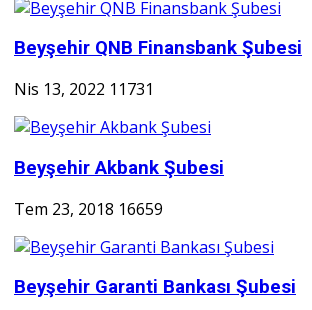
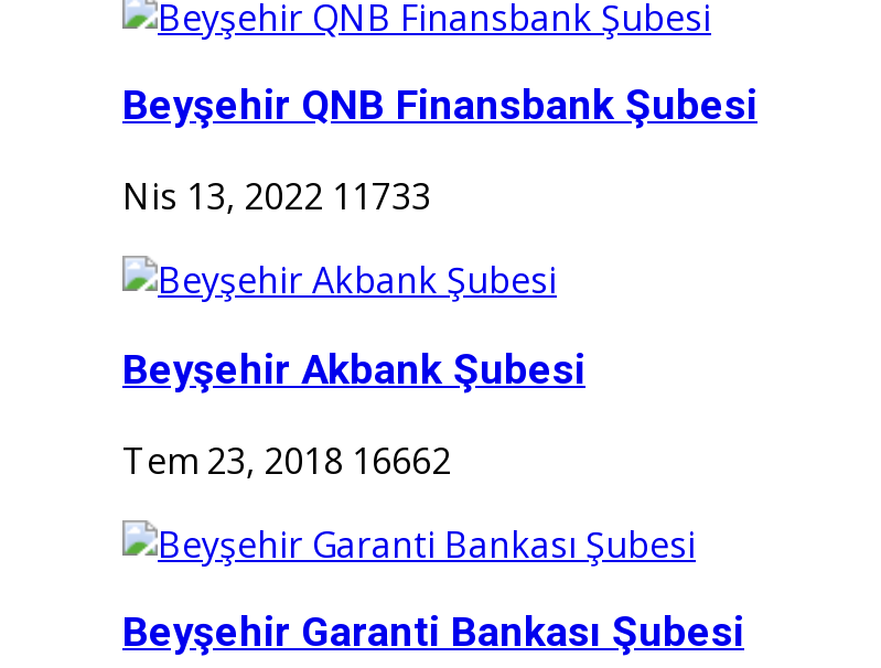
[14,78,154,100] Nis 13, 2022 11731 -> [122,172,431,221] Nis 13, 2022 11733
[14,198,163,220] Tem 23, 2018 16659 -> [122,436,451,484] Tem 23, 2018 16662

